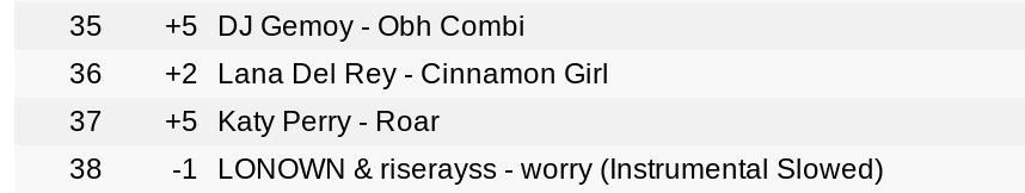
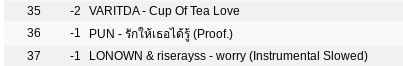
[165,10,526,43] +5 DJ Gemoy - Obh Combi -> [70,4,240,18] -2 VARITDA - Cup Of Tea Love
[165,57,609,91] +2 Lana Del Rey - Cinnamon Girl -> [70,26,233,41] -1 PUN - รักให้เธอได้รู้ (Proof.)
[69,105,440,186] +5 Katy Perry - Roar | 38 -> none

